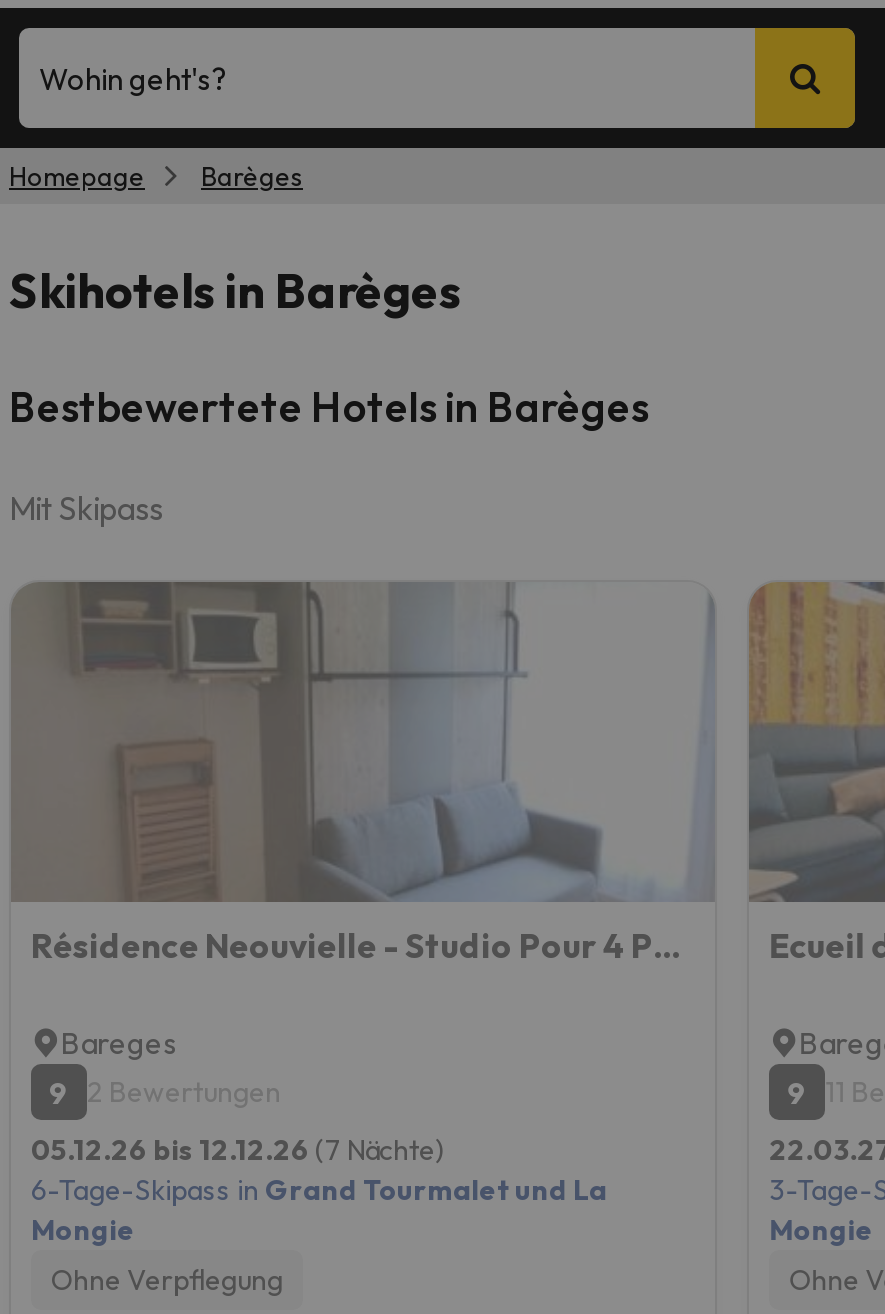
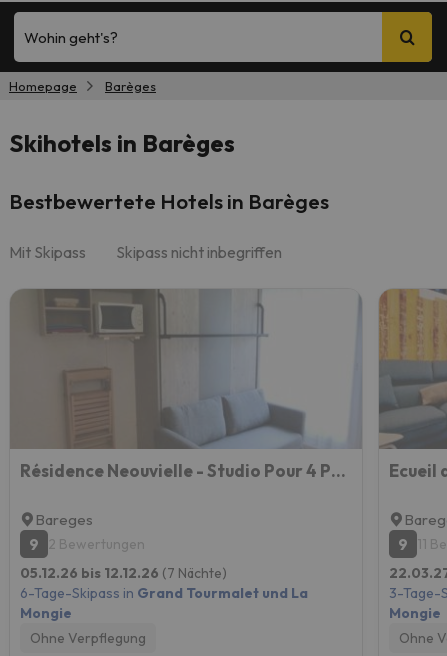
none -> [116,242,282,262] Skipass nicht inbegriffen

